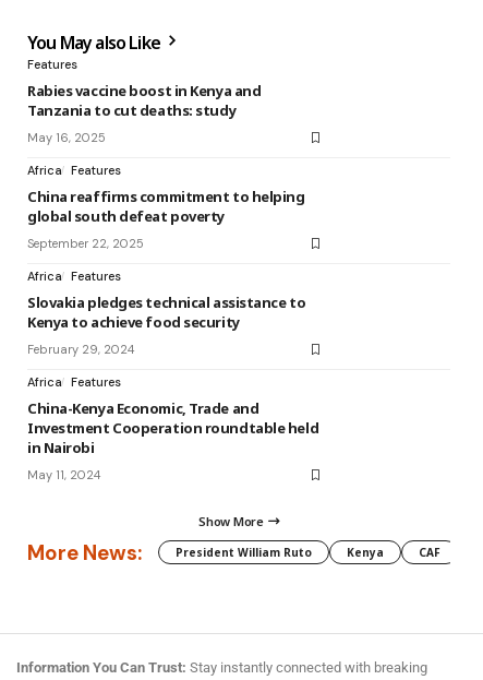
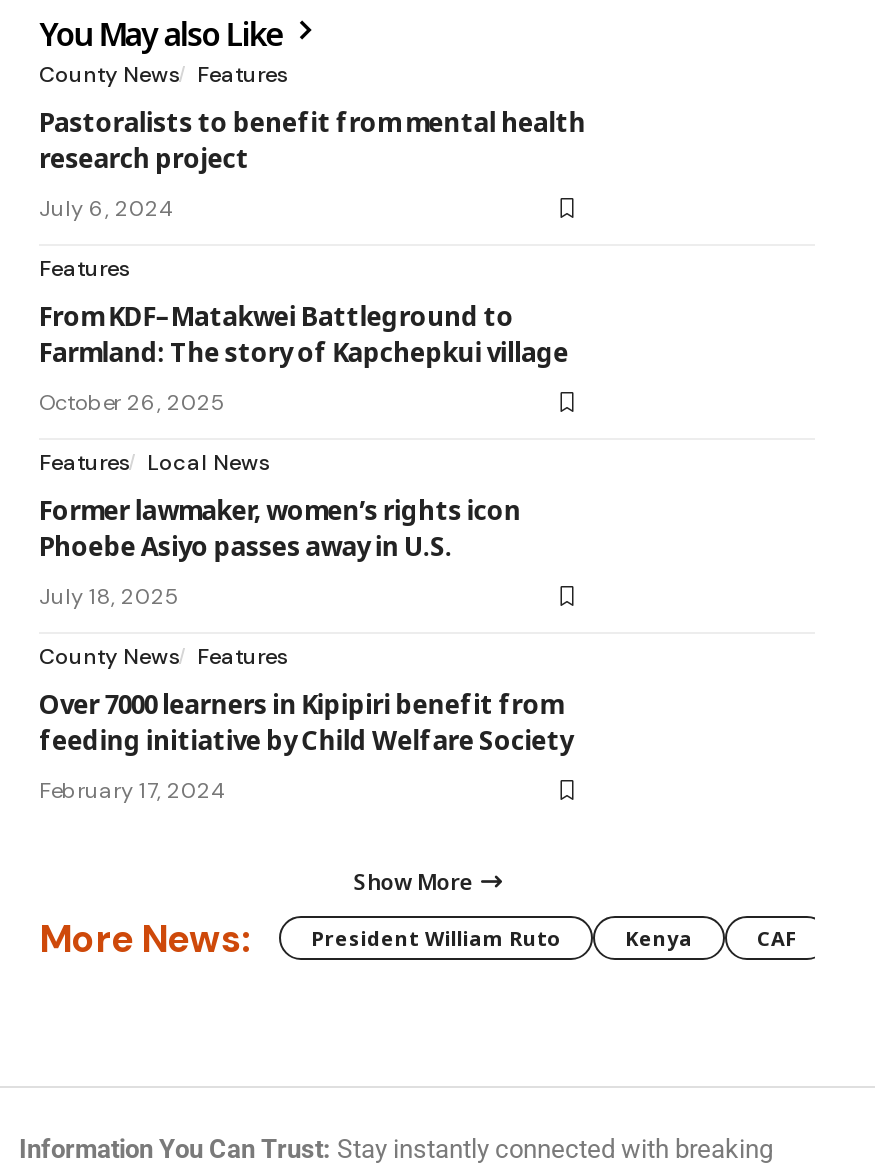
none -> [39,60,586,222] County News Features | Pastoralists to benefit from mental health | research project | July 6, 2024
moved [27,57,77,72] -> [39,254,131,282]: Features
[27,81,318,483] Rabies vaccine boost in Kenya and | Tanzania to cut deaths: study | May 16, 2025 | Africa Features | China reaffirms commitment to helping | global south defeat poverty | September 22, 2025 | Africa Features | Slovakia pledges technical assistance to | Kenya to achieve food security | February 29, 2024 | Africa Features | China-Kenya Economic, Trade and | Investment Cooperation roundtable held | in Nairobi | May 11, 2024 -> [39,298,573,804] From KDF–Matakwei Battleground to | Farmland: The story of Kapchepkui village | October 26, 2025 | Features Local News | Former lawmaker, women’s rights icon | Phoebe Asiyo passes away in U.S. | July 18, 2025 | County News Features | Over 7000 learners in Kipipiri benefit from | feeding initiative by Child Welfare Society | February 17, 2024

